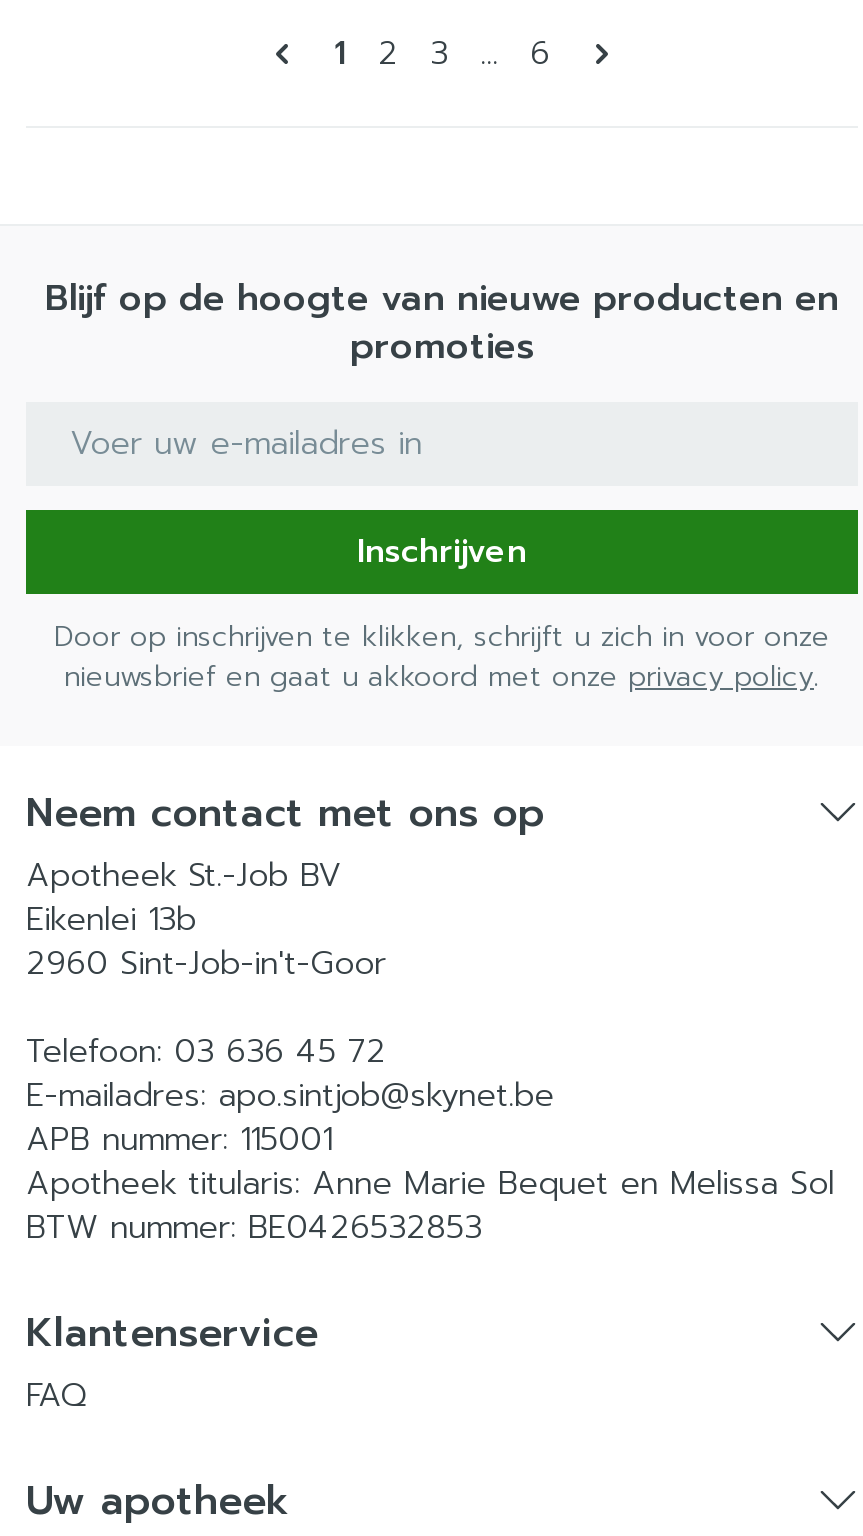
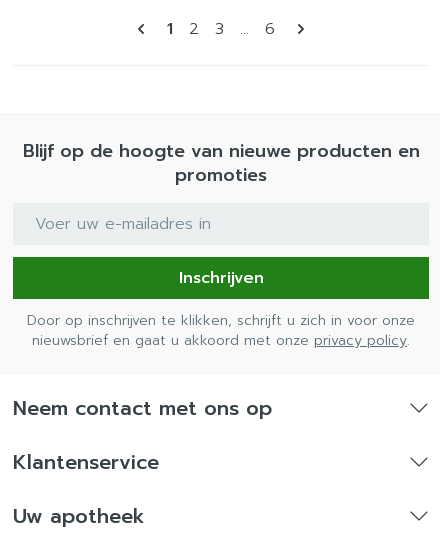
[26,852,834,1252] Apotheek St.-Job BV | Eikenlei 13b | 2960 Sint-Job-in't-Goor | Telefoon: 03 636 45 72 | E-mailadres: apo.sintjob@skynet.be | APB nummer: 115001 | Apotheek titularis: Anne Marie Bequet en Melissa Sol | BTW nummer: BE0426532853 -> none
[26,1372,86,1420] FAQ -> none

